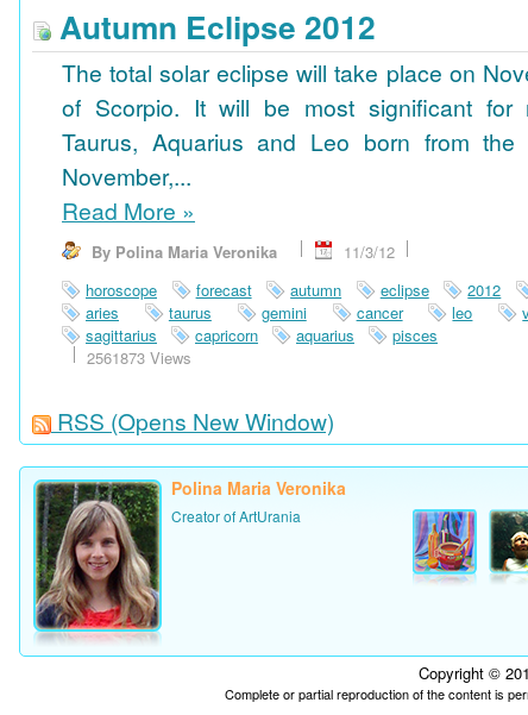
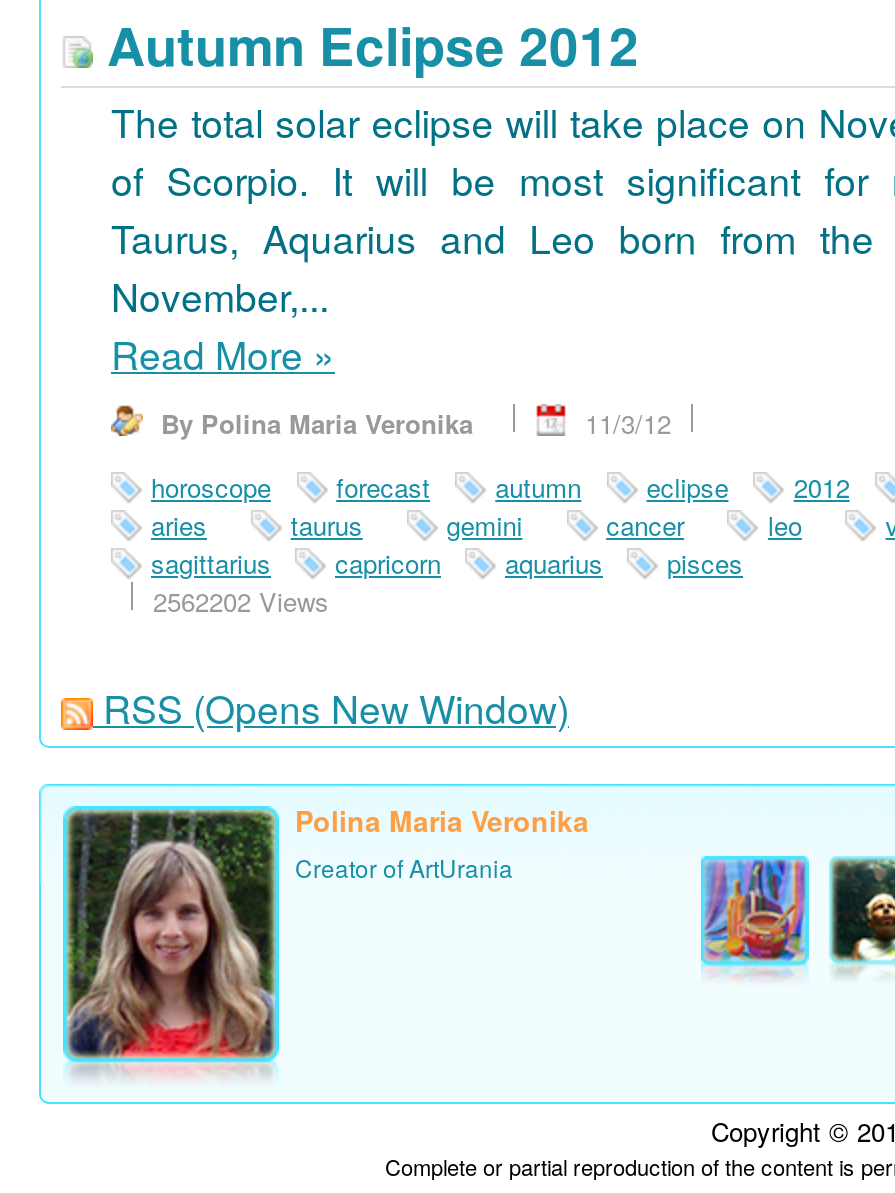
[87,347,191,369] 2561873 Views -> [153,583,329,621] 2562202 Views

